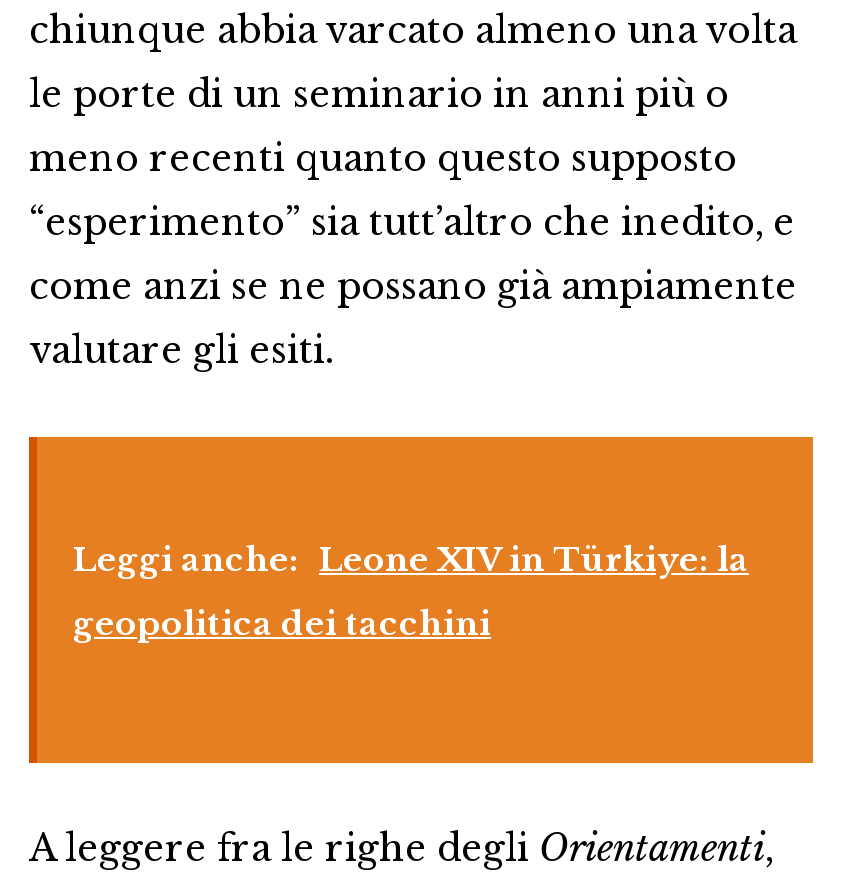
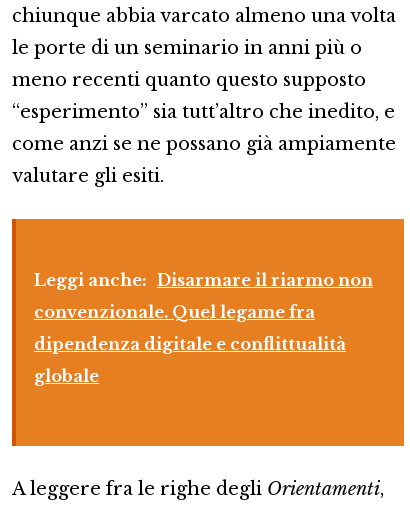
[73,540,749,644] Leggi anche: Leone XIV in Türkiye: la | geopolitica dei tacchini -> [34,270,373,386] Leggi anche: Disarmare il riarmo non | convenzionale. Quel legame fra | dipendenza digitale e conflittualità | globale

